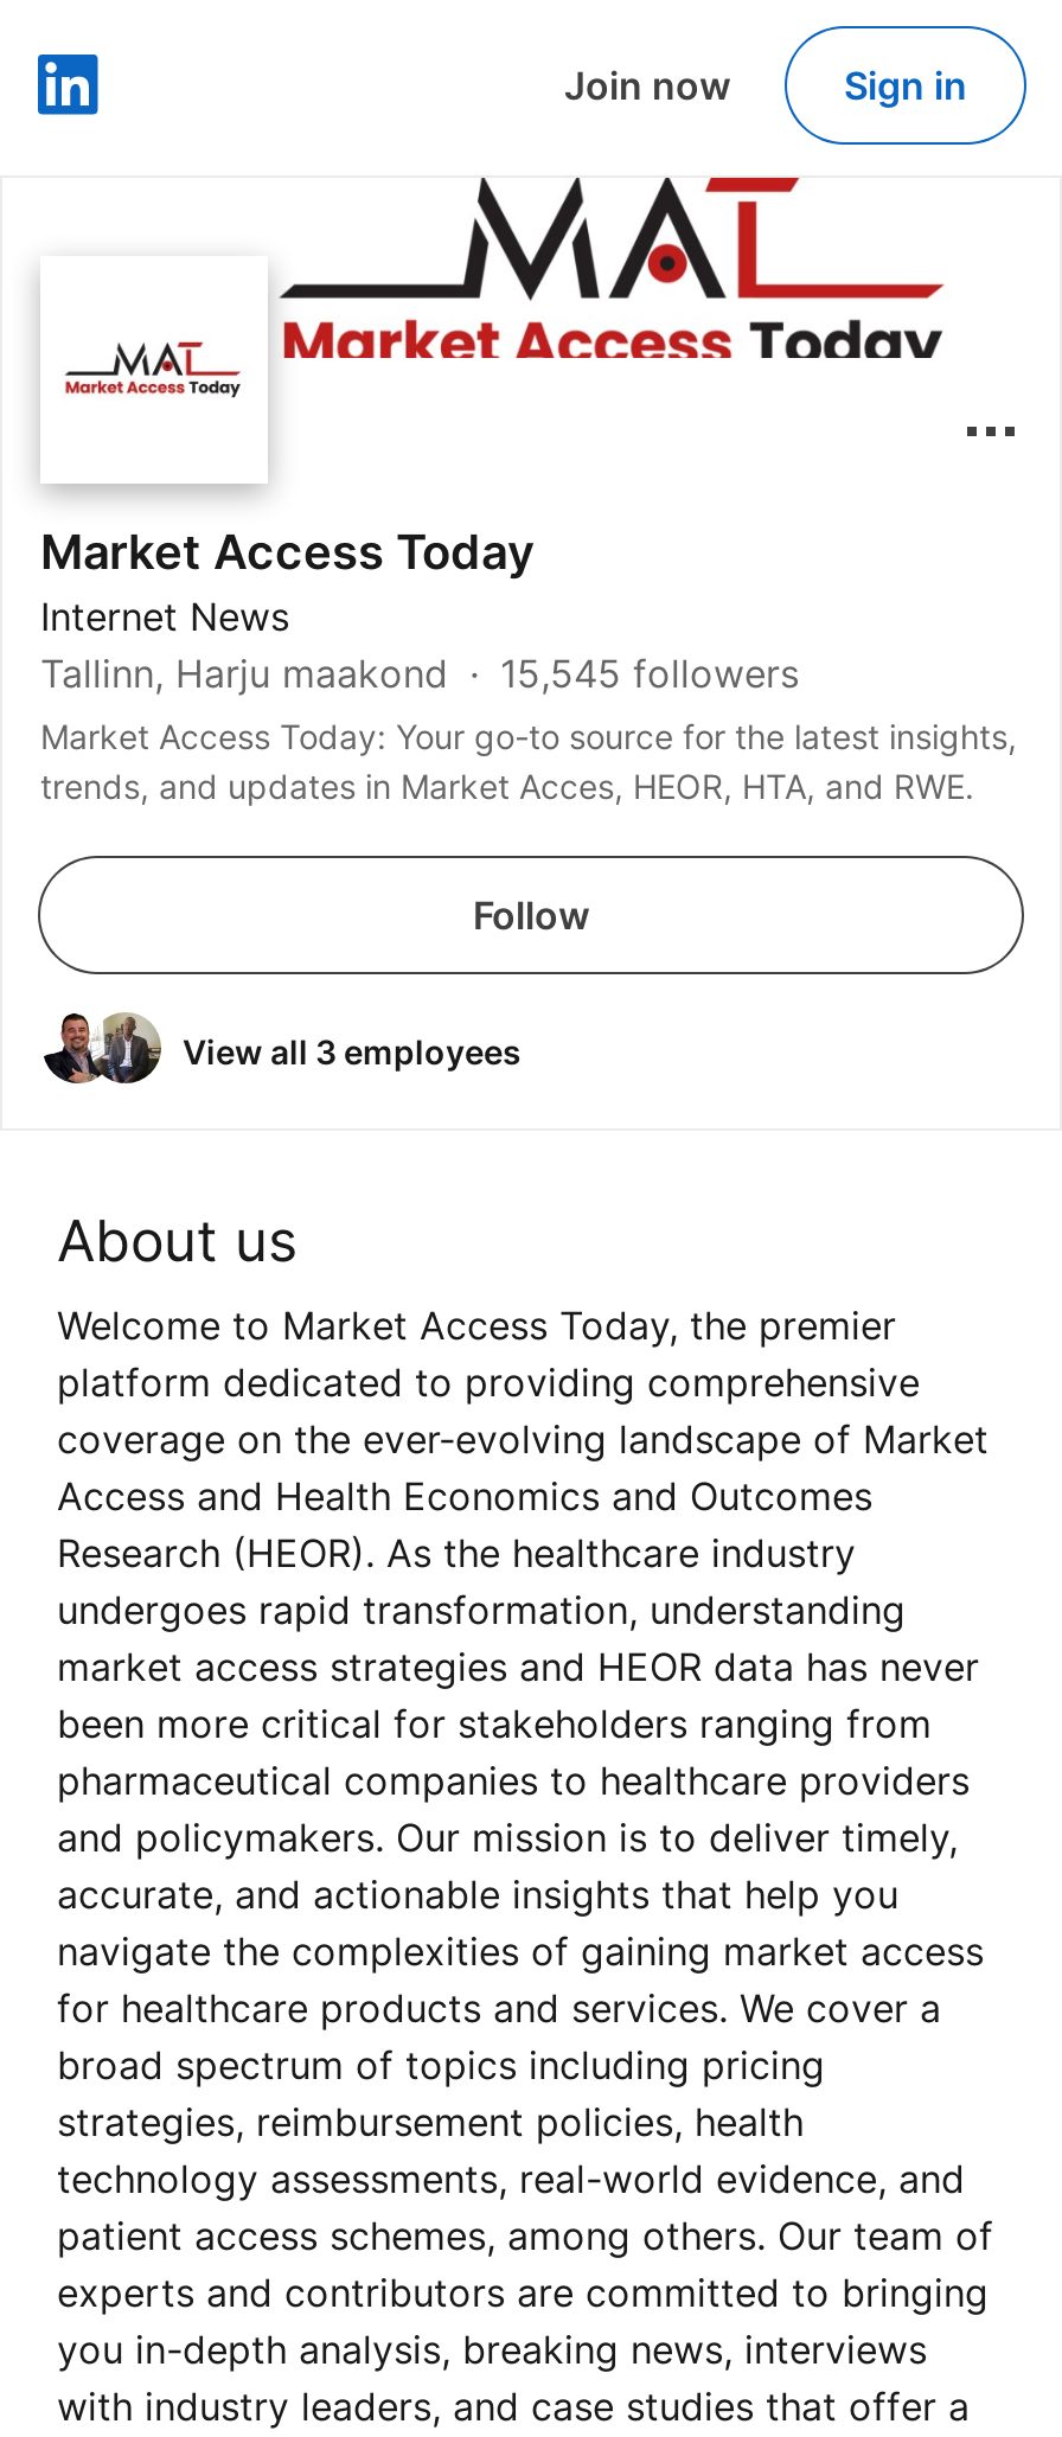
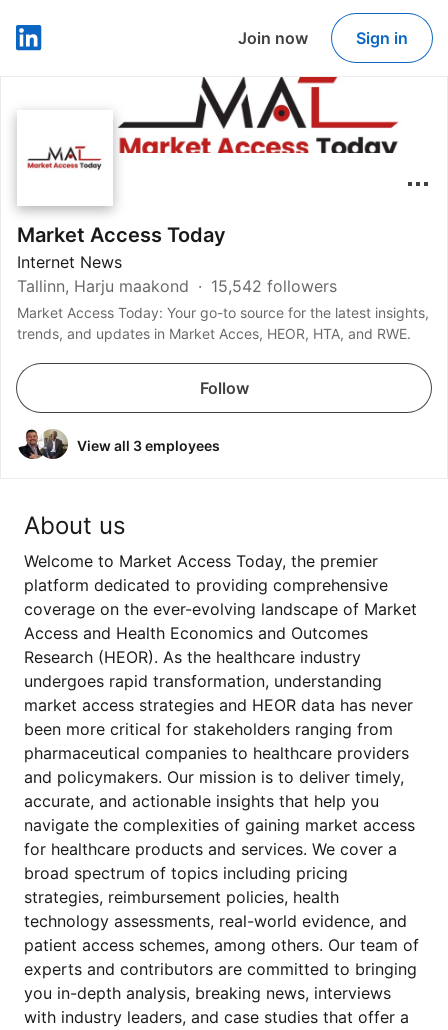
[40,650,799,697] Tallinn, Harju maakond 15,545 followers -> [17,276,337,296] Tallinn, Harju maakond 15,542 followers

